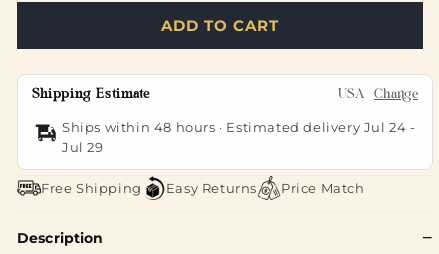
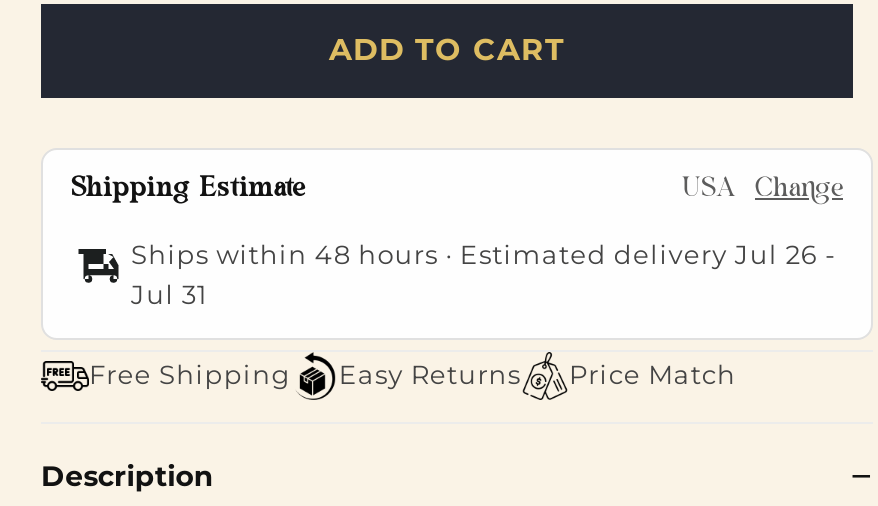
[62,119,416,135] Ships within 48 hours · Estimated delivery Jul 24 - -> [131,237,836,269] Ships within 48 hours · Estimated delivery Jul 26 -
[62,139,104,155] Jul 29 -> [131,277,208,309] Jul 31

